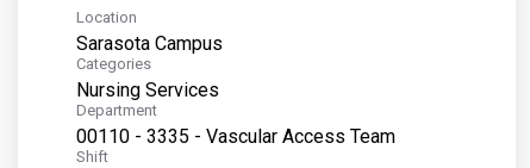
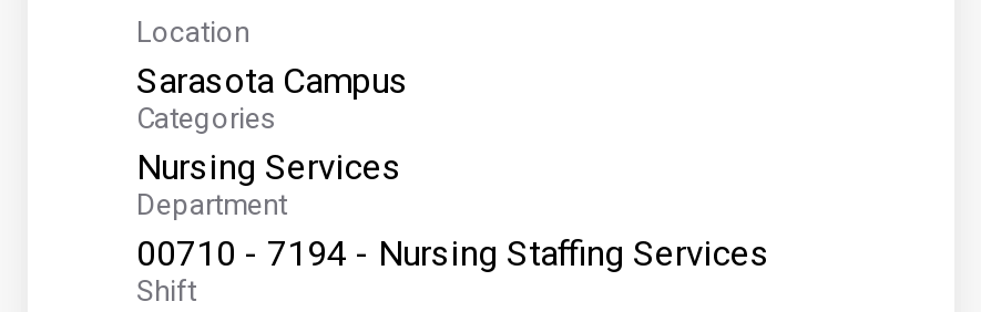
[76,125,395,147] 00110 - 3335 - Vascular Access Team -> [136,232,770,274] 00710 - 7194 - Nursing Staffing Services

